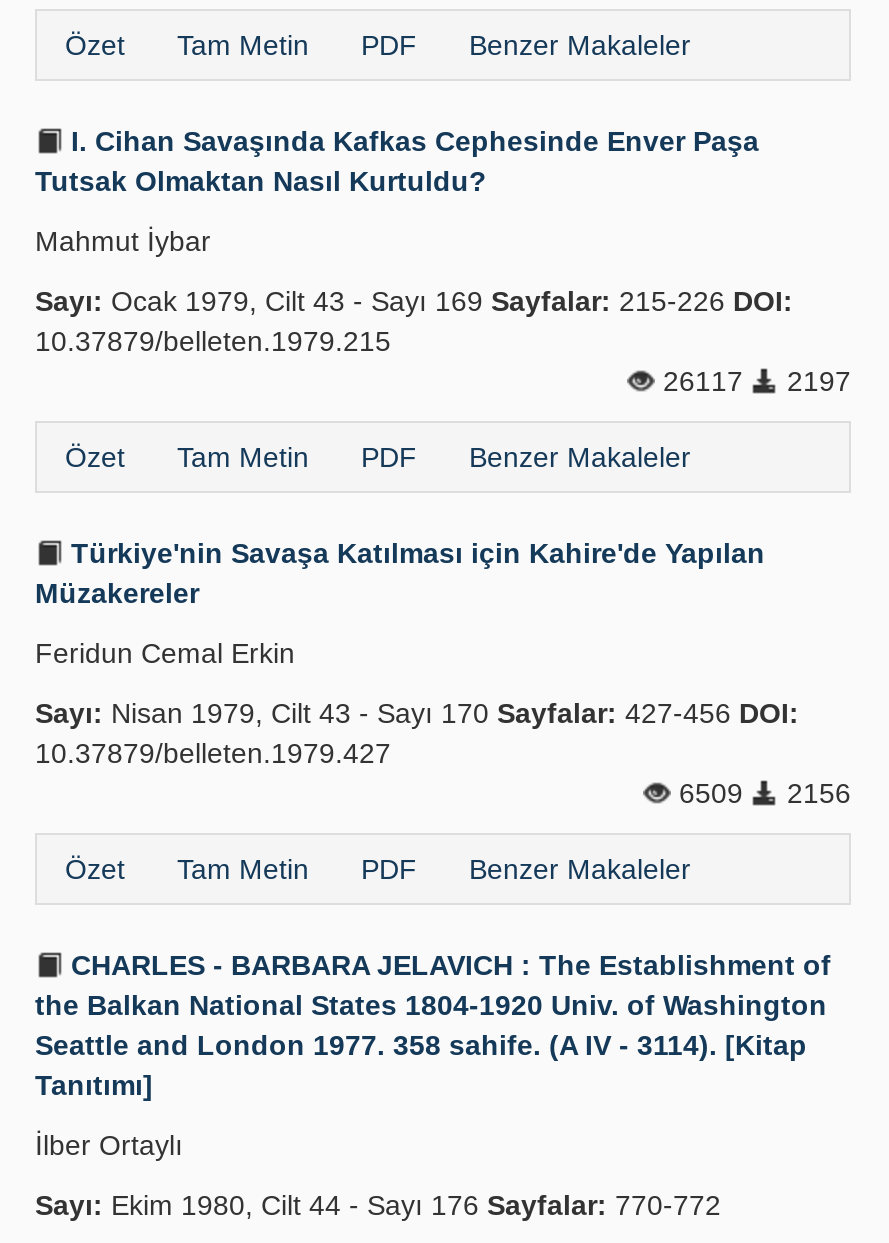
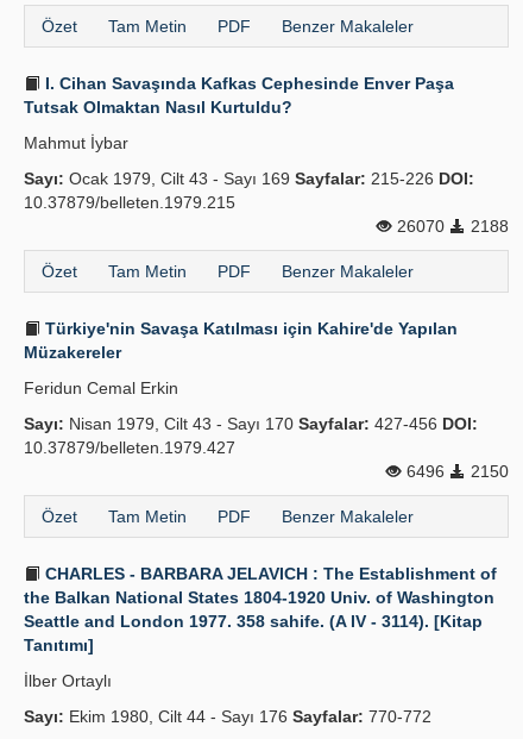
[655,365,751,397] 26117 -> [392,217,449,236] 26070
[779,365,851,397] 2197 -> [466,217,509,236] 2188
[671,777,751,809] 6509 -> [402,462,449,481] 6496
[779,777,851,809] 2156 -> [466,462,509,481] 2150

